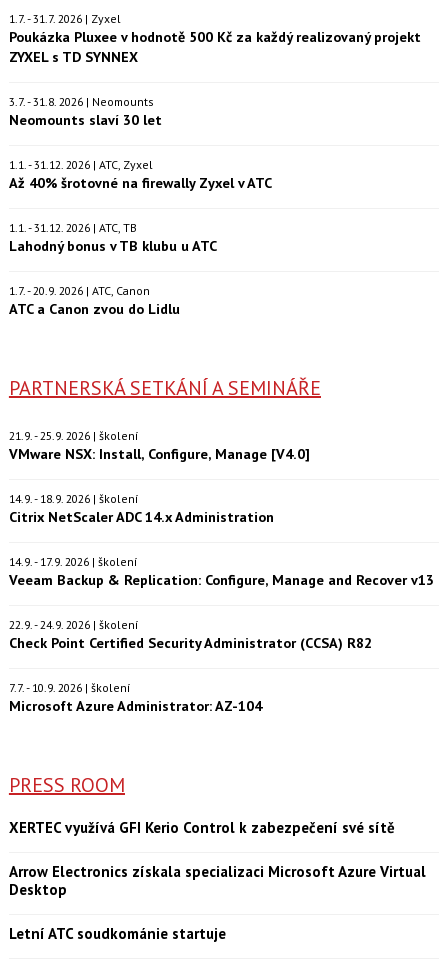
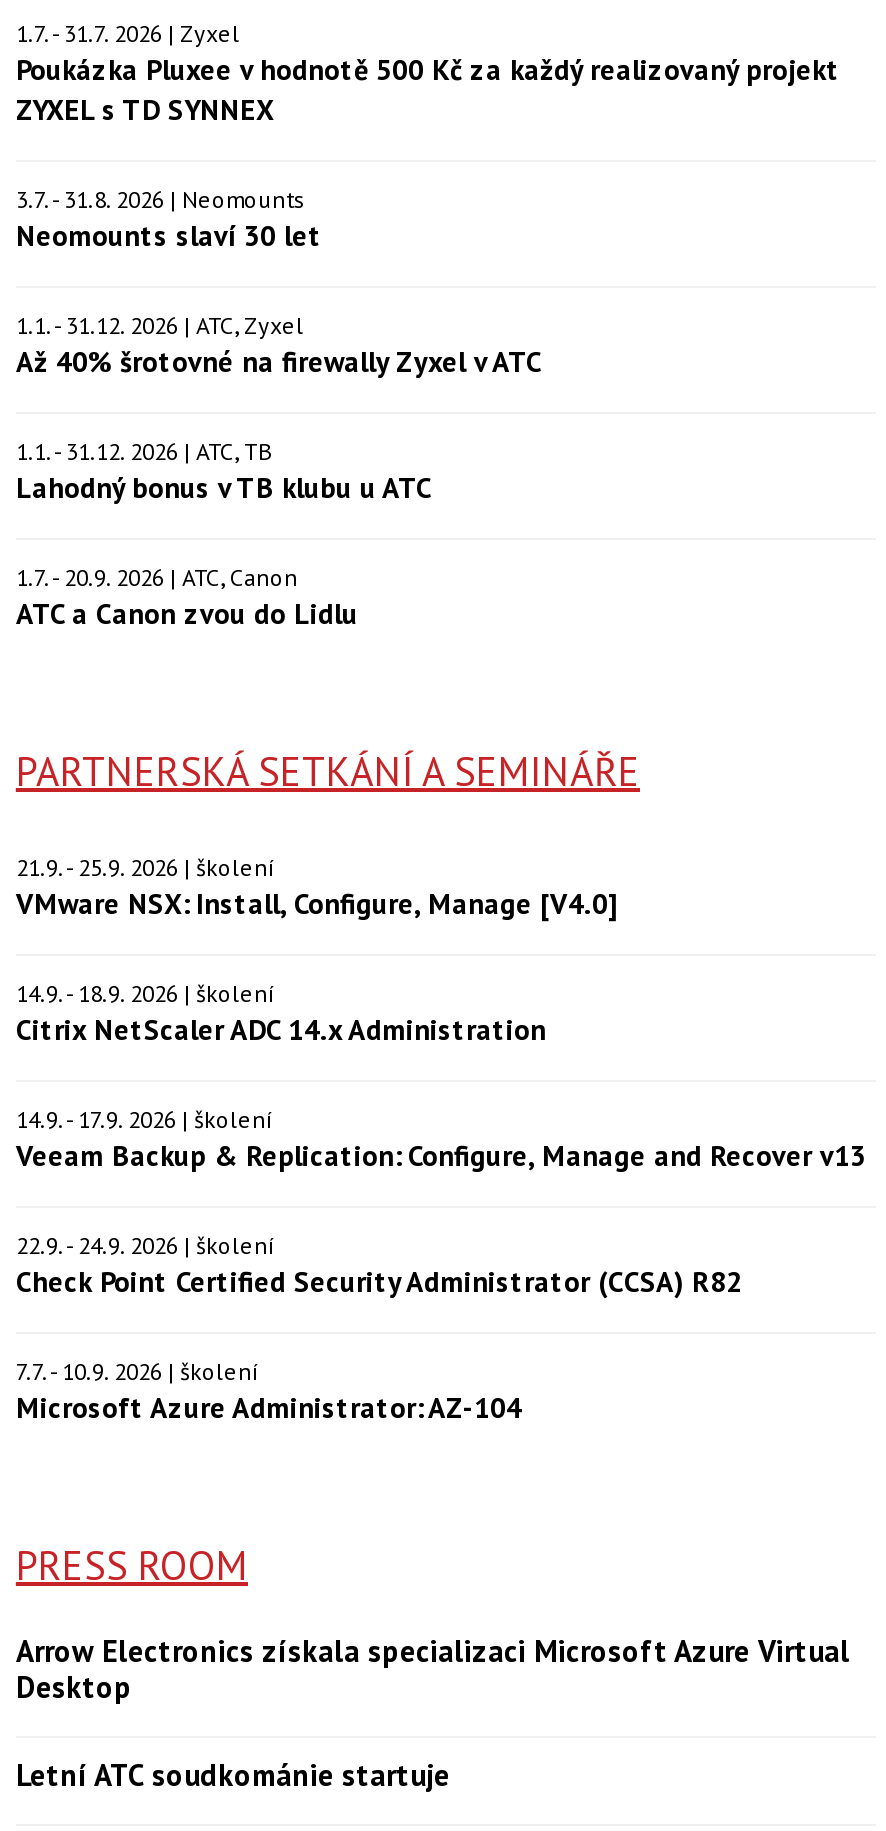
[9,818,395,837] XERTEC využívá GFI Kerio Control k zabezpečení své sítě -> none

